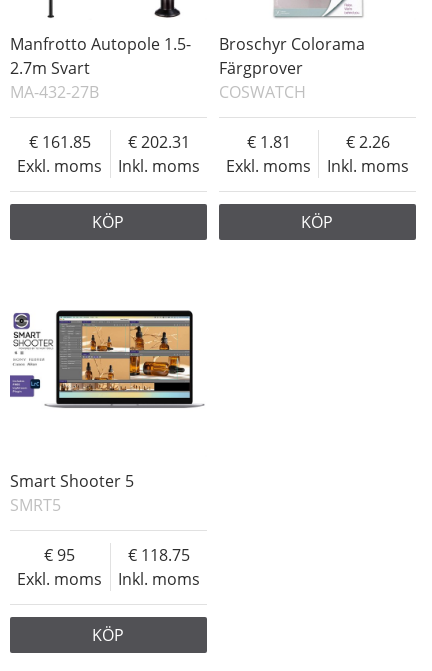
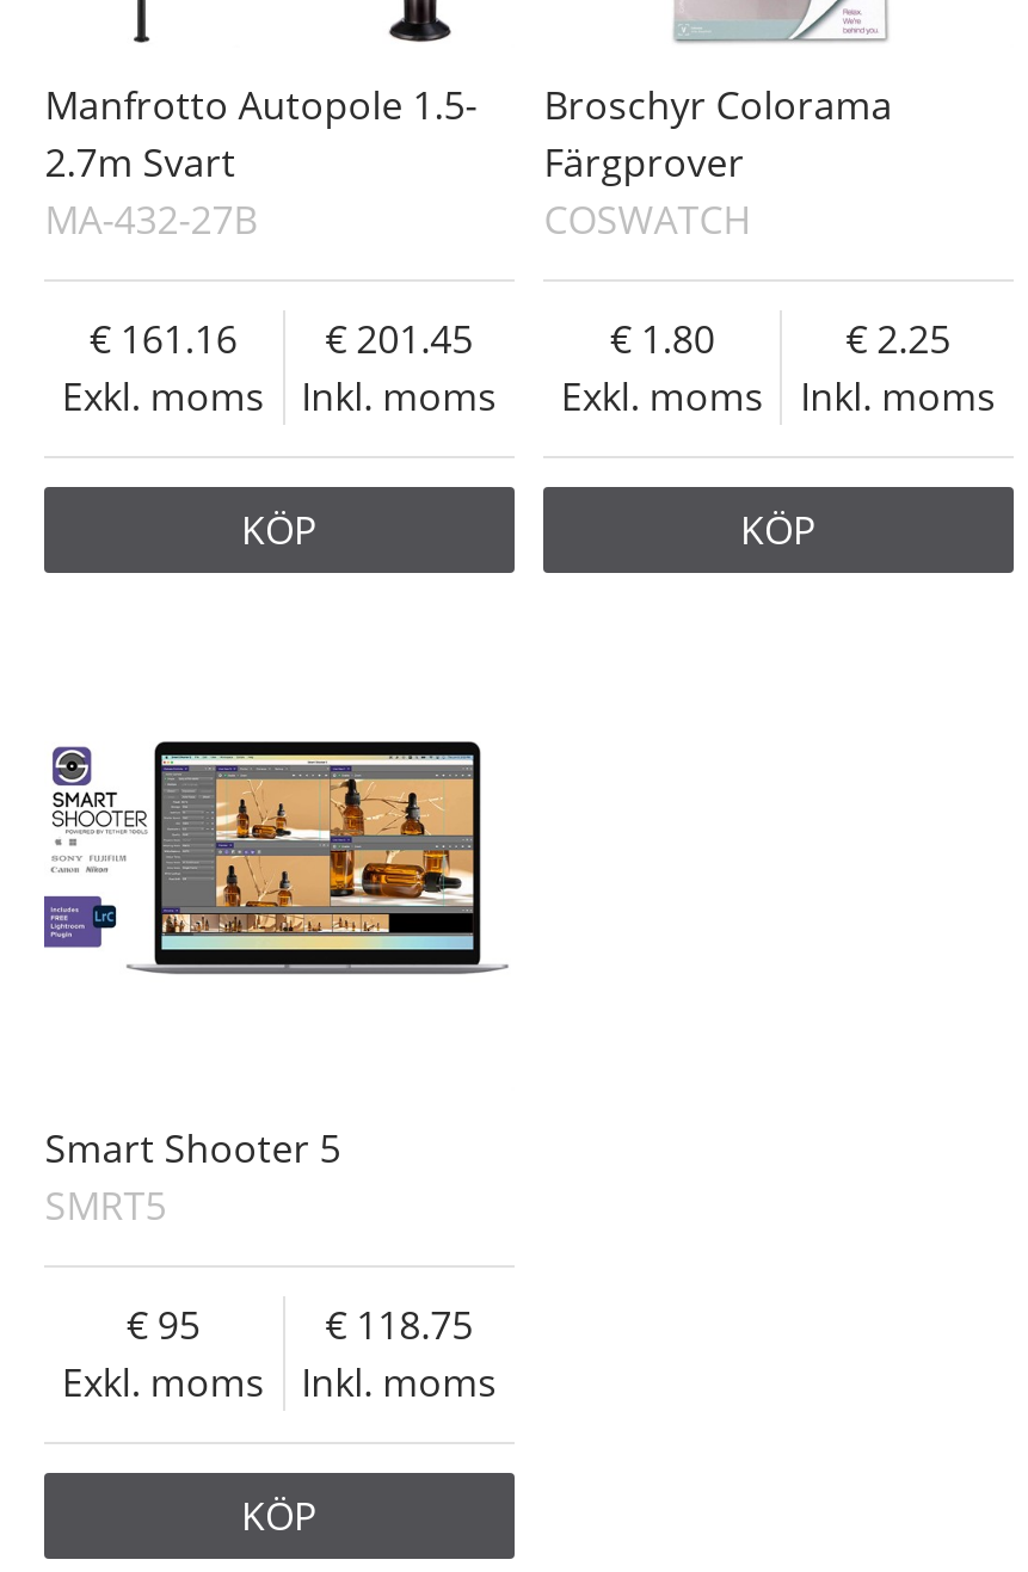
[42,131,91,153] 161.85 -> [120,313,237,365] 161.16
[141,131,190,153] 202.31 -> [356,313,473,365] 201.45
[260,131,291,153] 1.81 -> [641,313,715,365] 1.80
[359,131,390,153] 2.26 -> [877,313,951,365] 2.25

